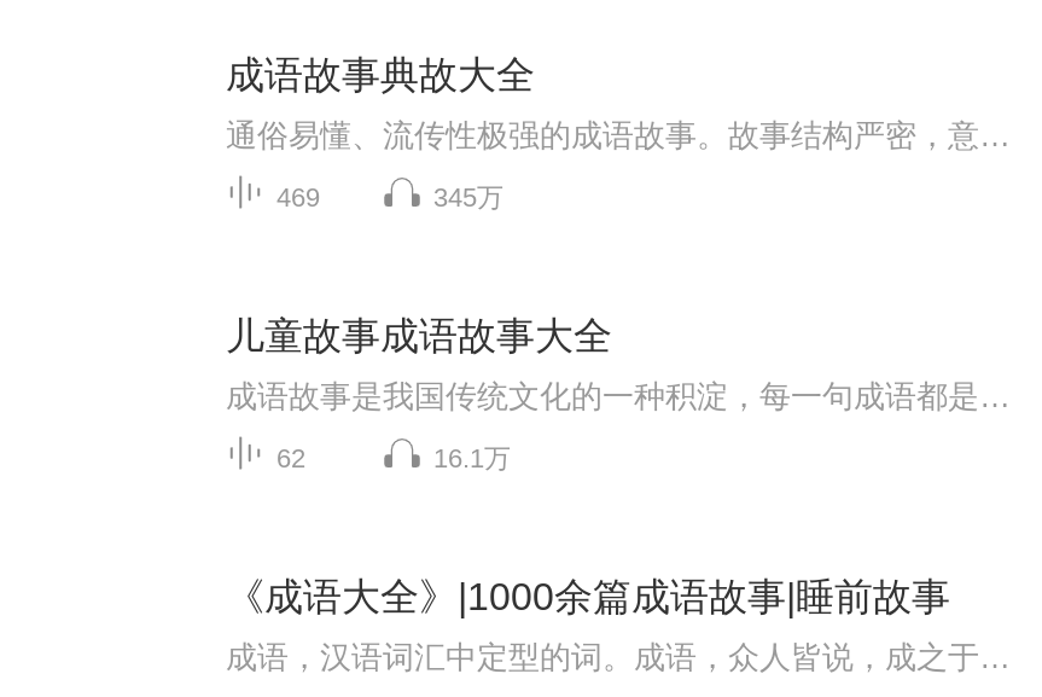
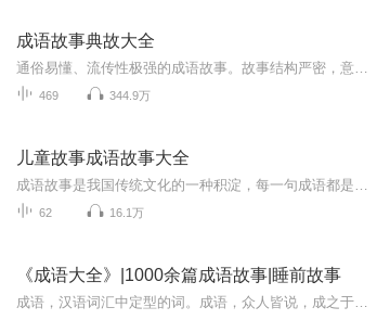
[433,182,503,211] 345万 -> [109,89,151,102] 344.9万

